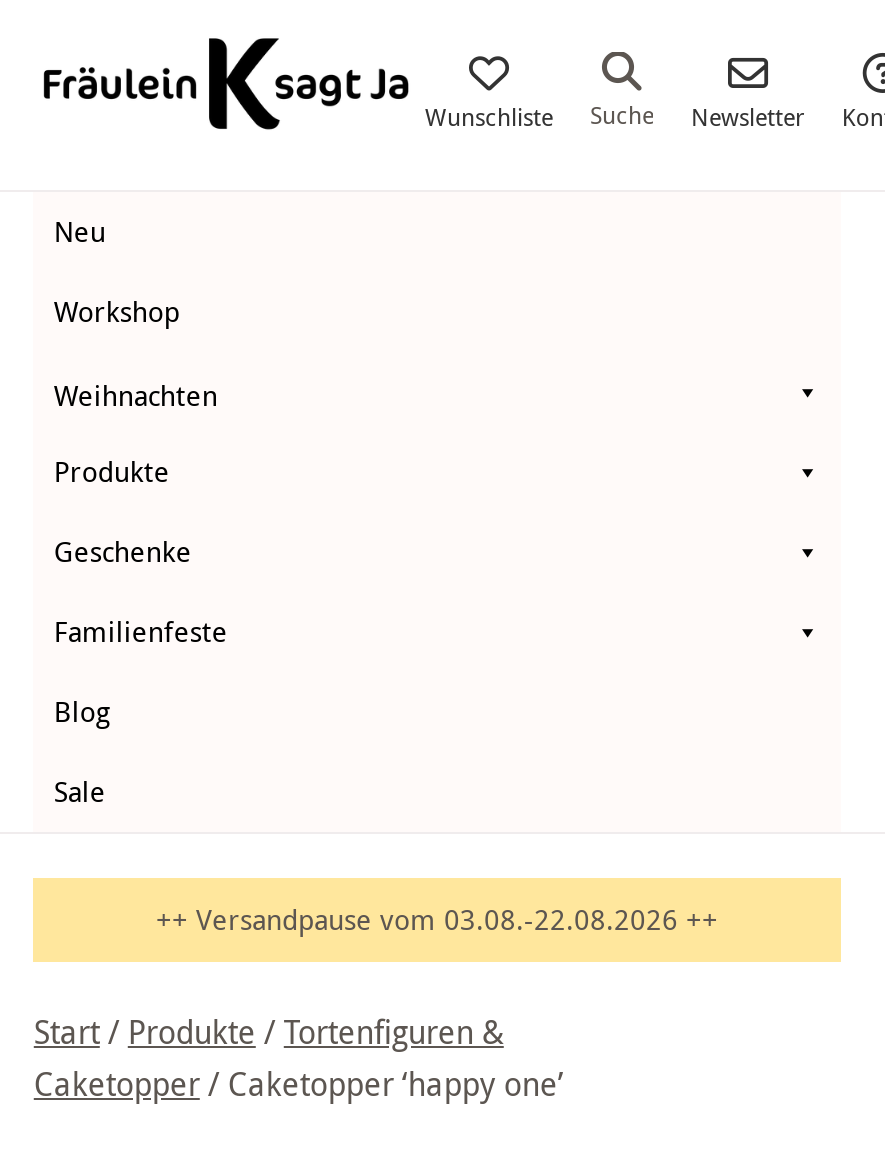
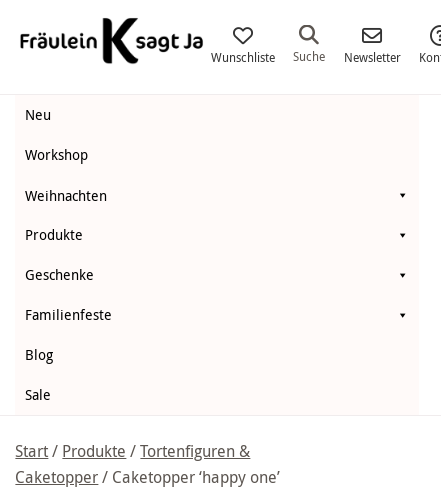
[156,900,718,938] ++ Versandpause vom 03.08.-22.08.2026 ++ -> none

